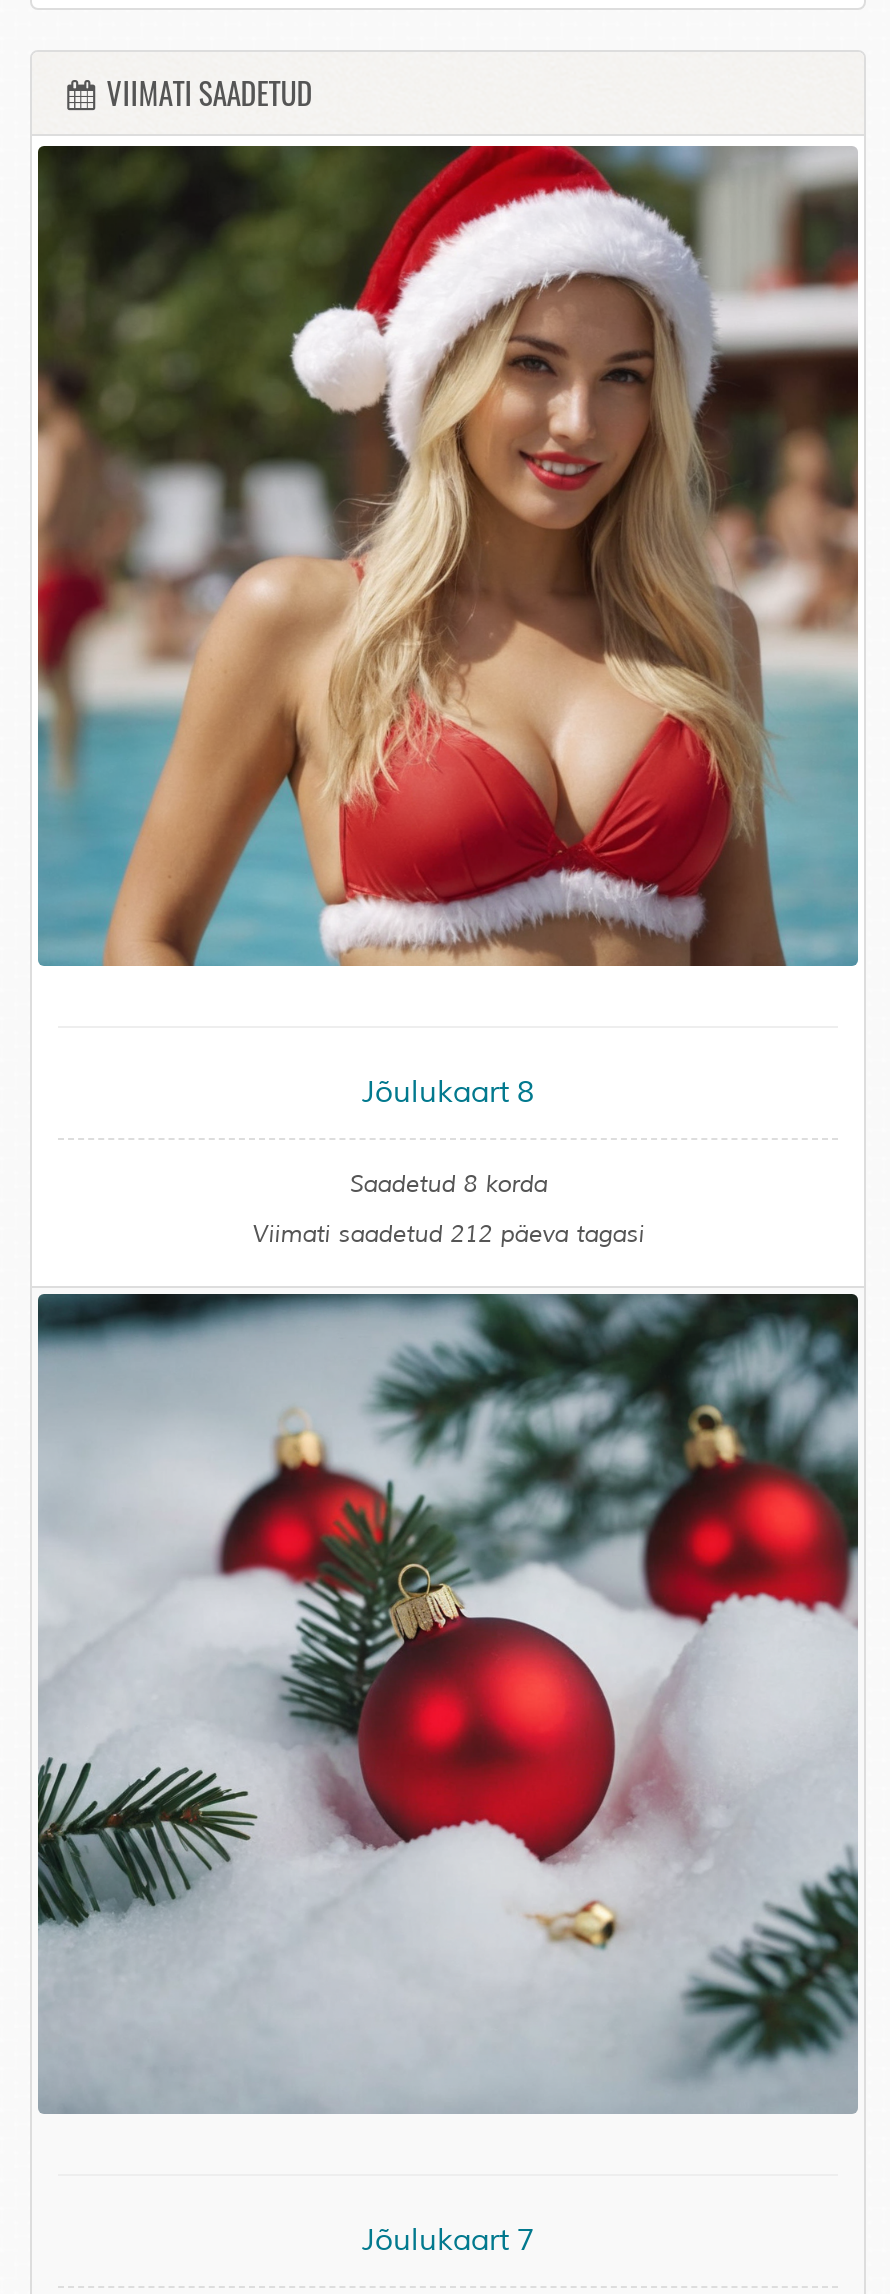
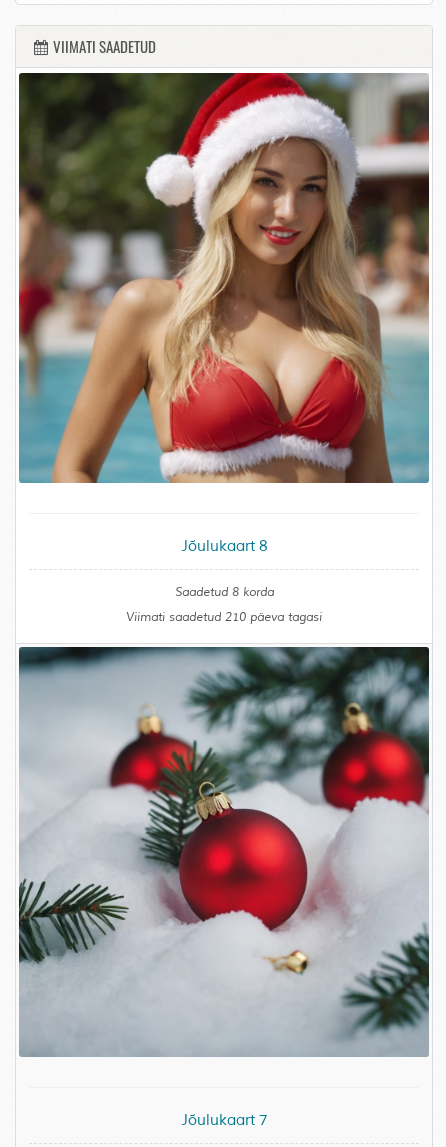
[252,1220,644,1250] Viimati saadetud 212 päeva tagasi -> [126,610,322,625] Viimati saadetud 210 päeva tagasi

